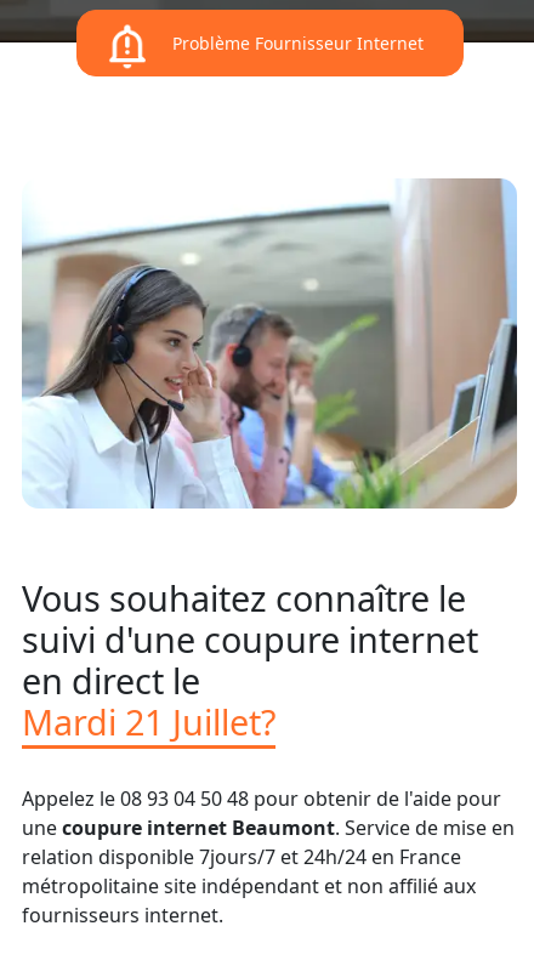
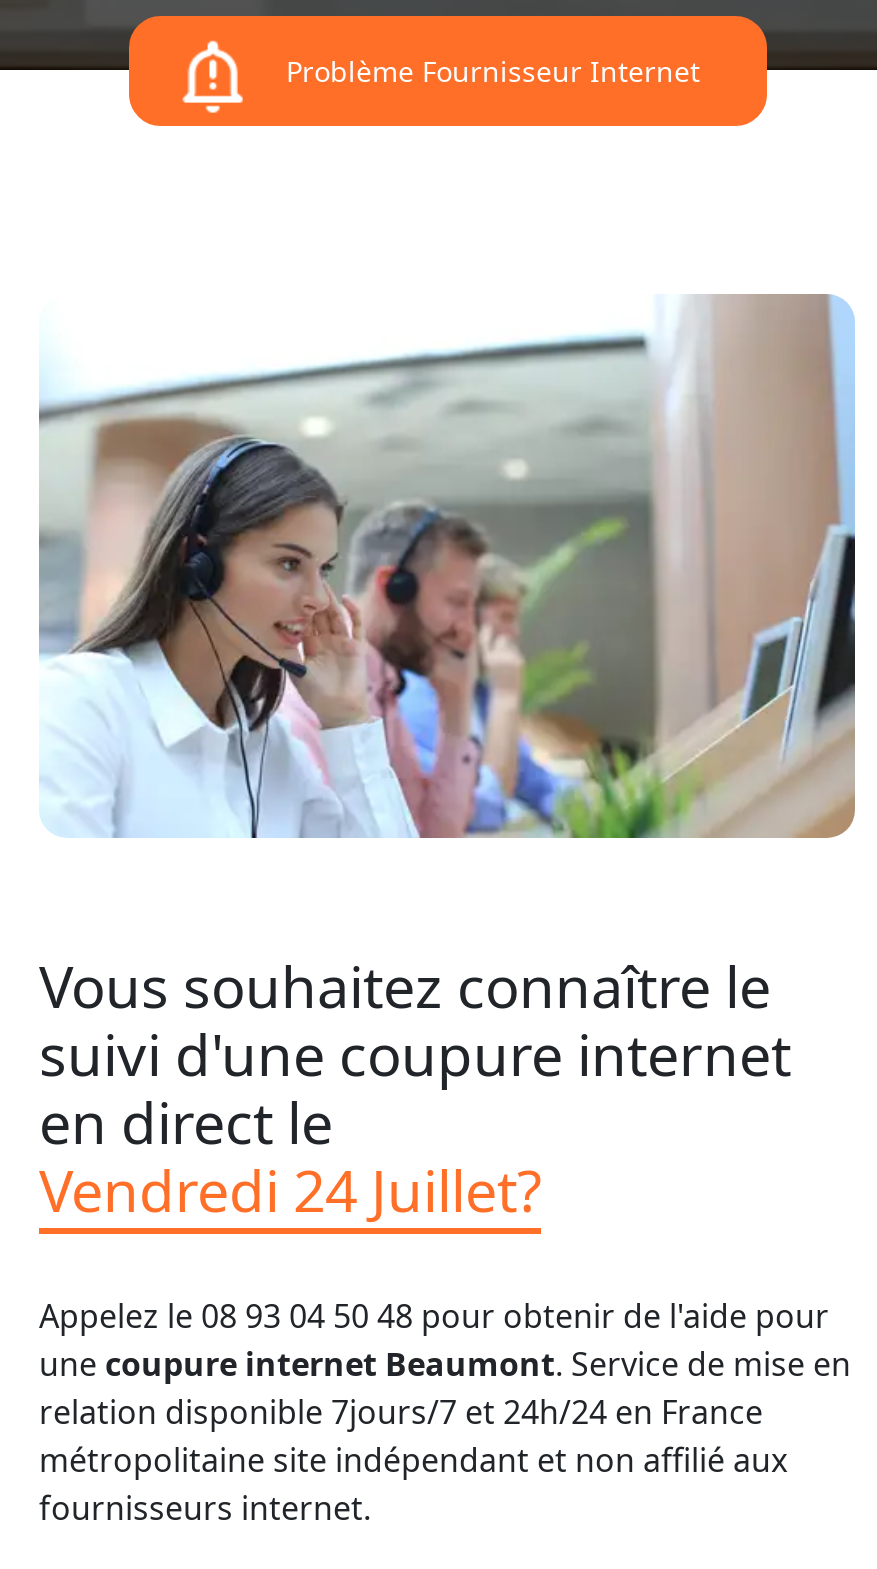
[22,698,275,746] Mardi 21 Juillet? -> [39,1151,541,1229] Vendredi 24 Juillet?

